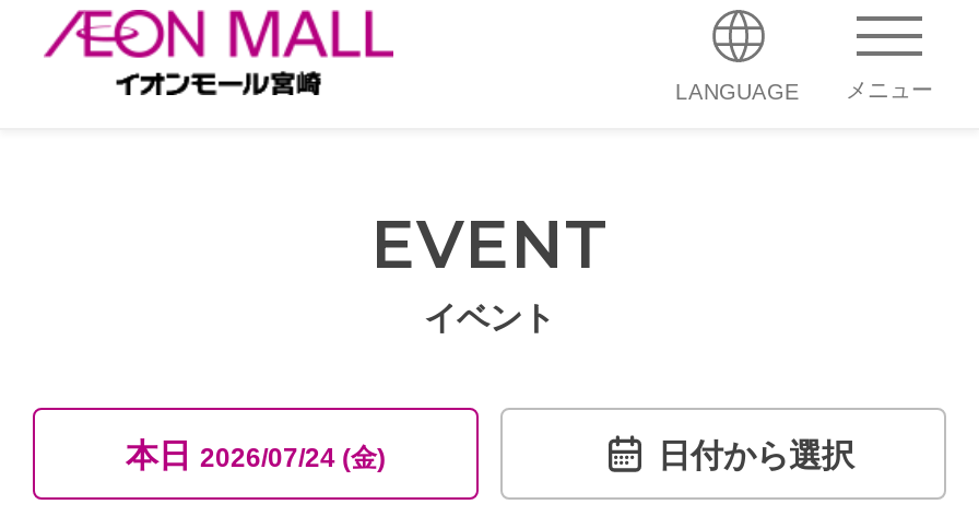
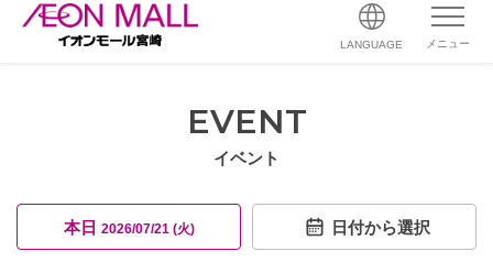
[126,435,386,472] 本日2026/07/24 (金) -> [63,217,194,236] 本日2026/07/21 (火)

